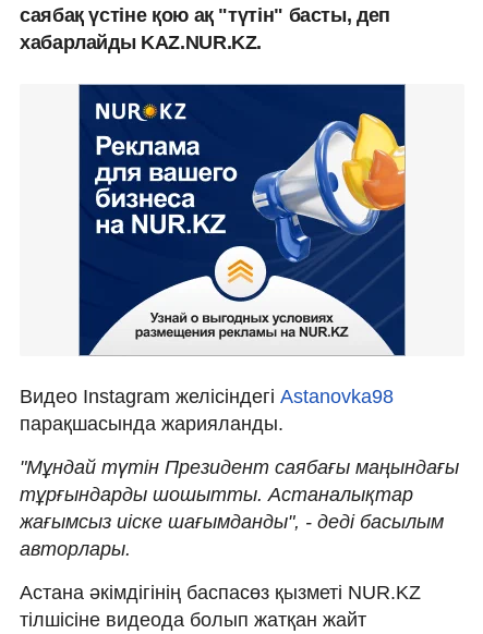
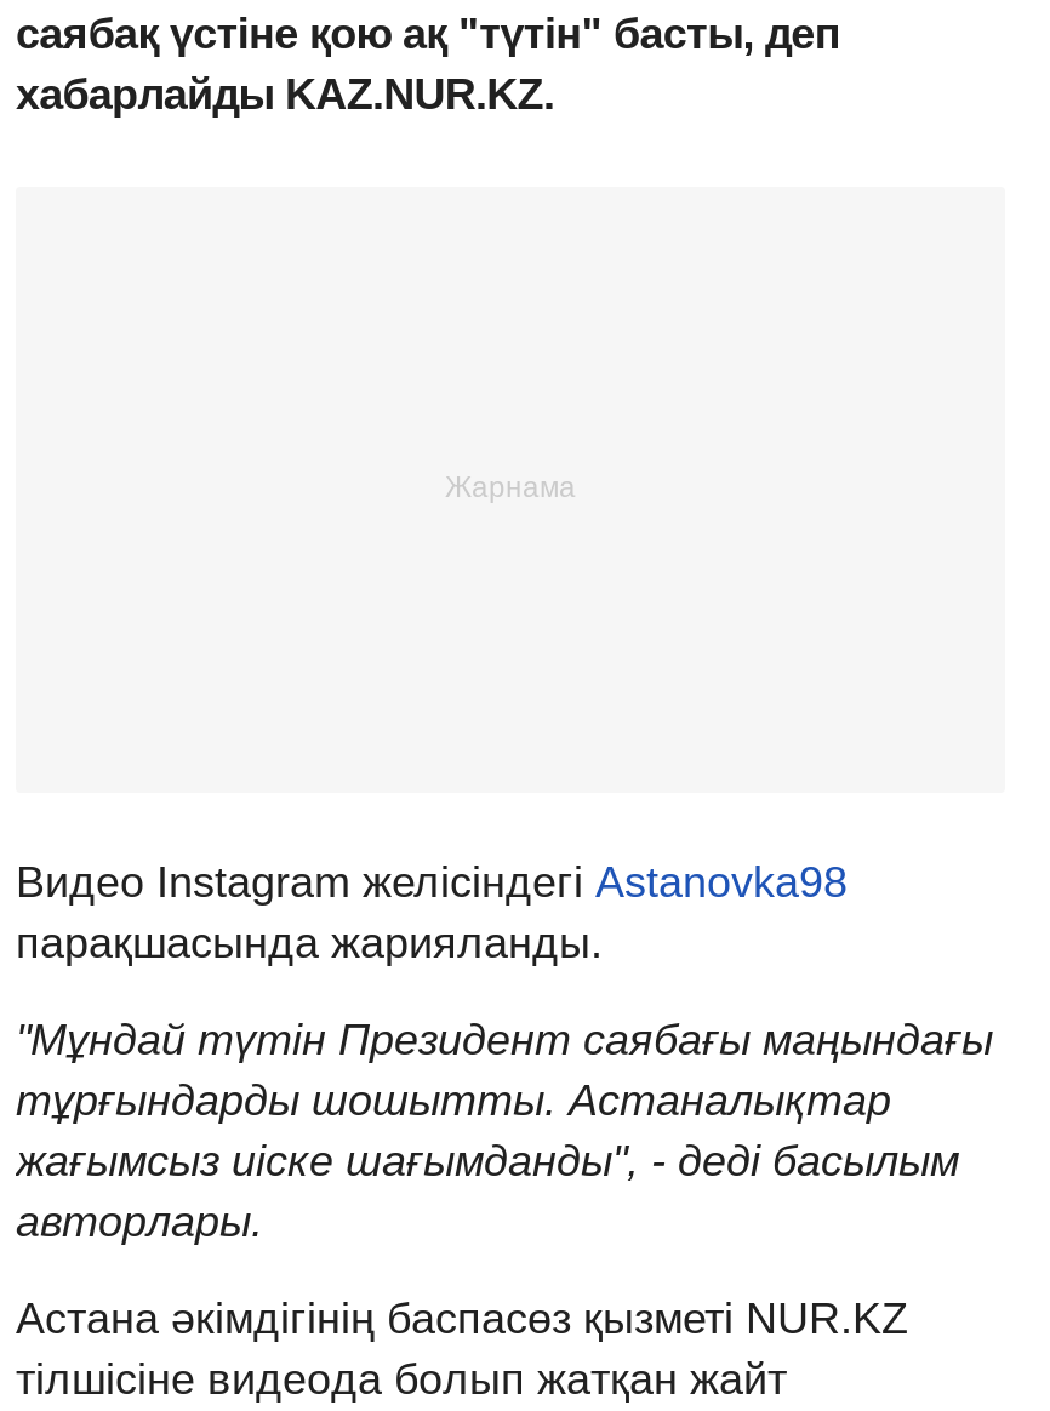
[77,83,407,357] [image] -> none

